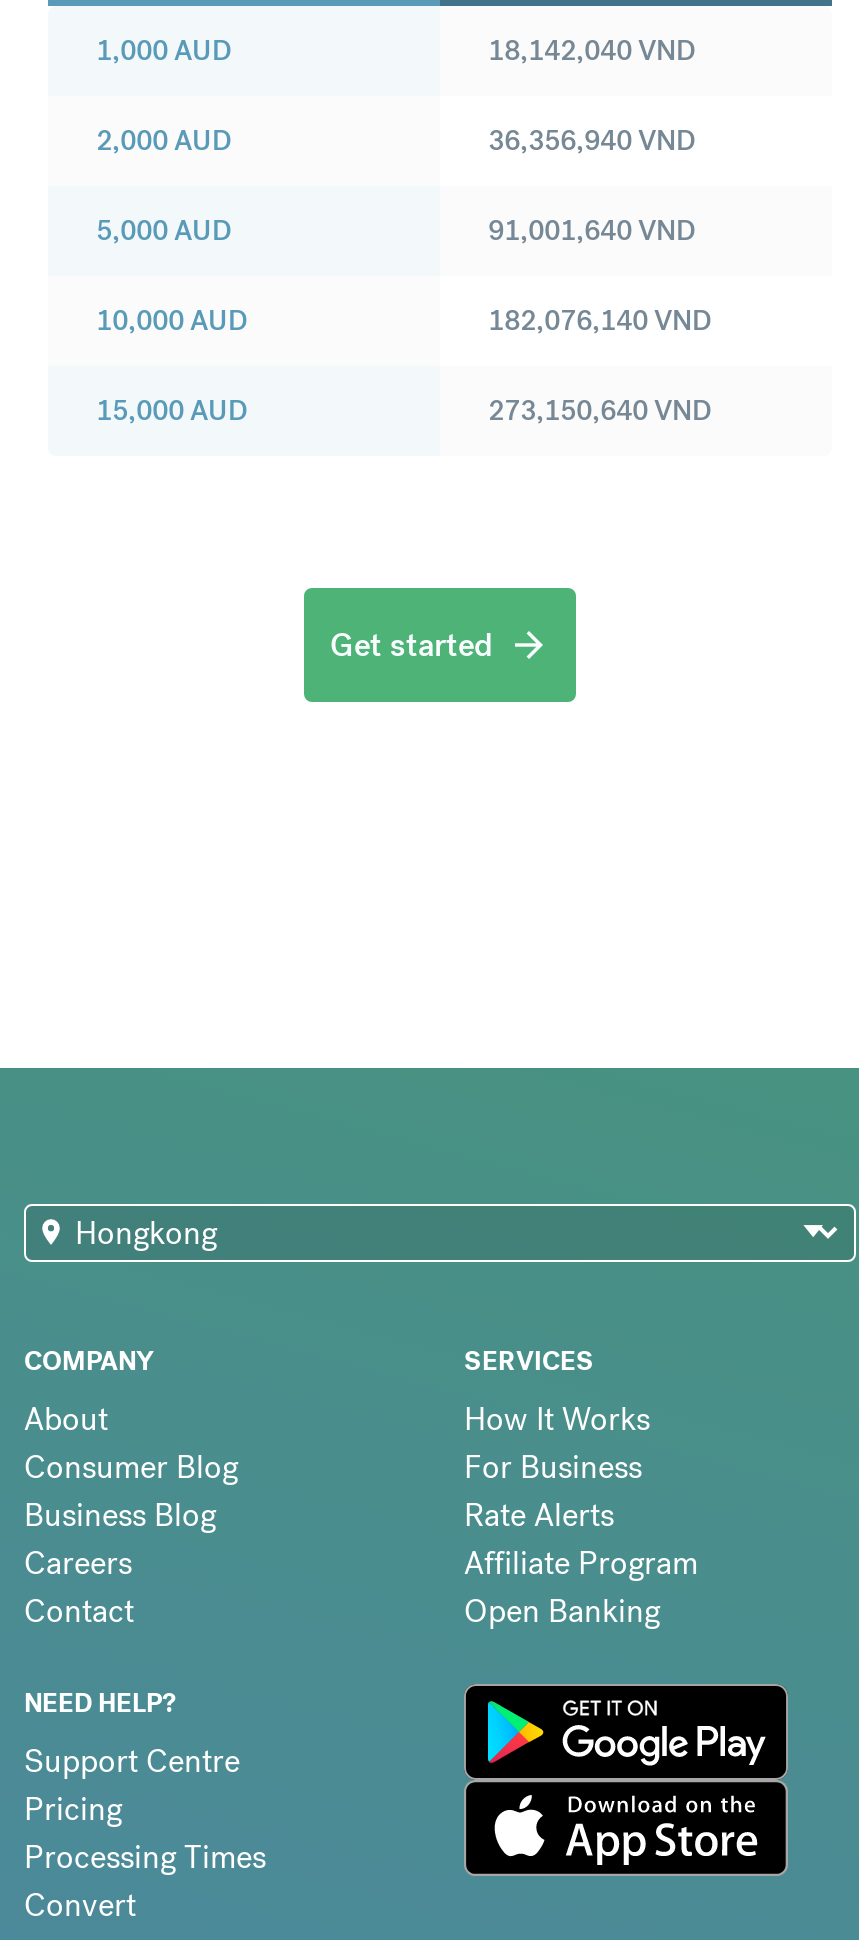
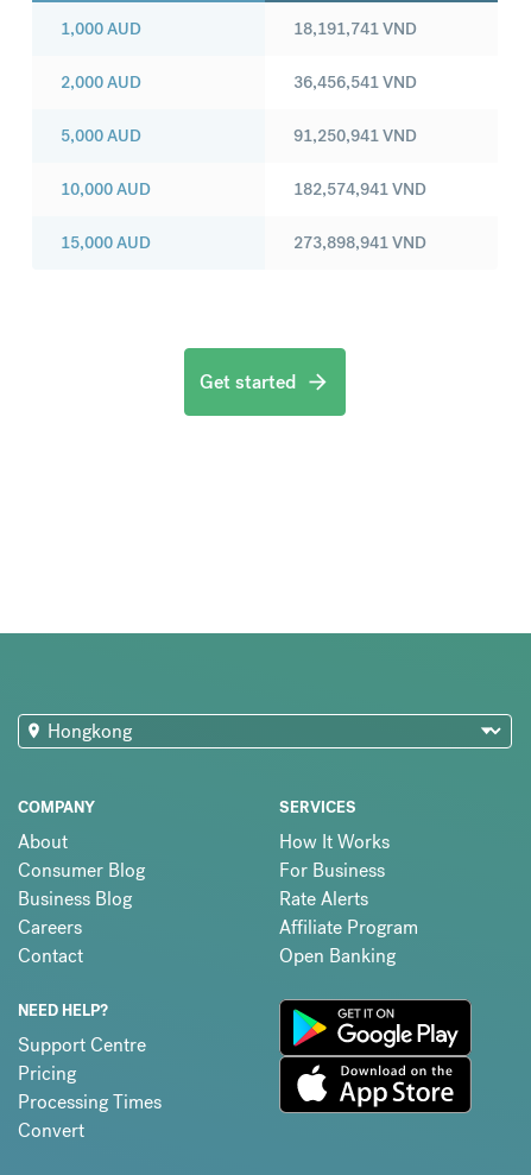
[488,32,696,68] 18,142,040VND -> [293,18,417,39] 18,191,741VND
[488,122,696,158] 36,356,940VND -> [293,72,417,93] 36,456,541VND
[488,212,696,248] 91,001,640VND -> [293,125,417,146] 91,250,941VND
[488,302,712,338] 182,076,140VND -> [293,178,426,200] 182,574,941VND
[488,392,712,428] 273,150,640VND -> [293,232,426,253] 273,898,941VND

